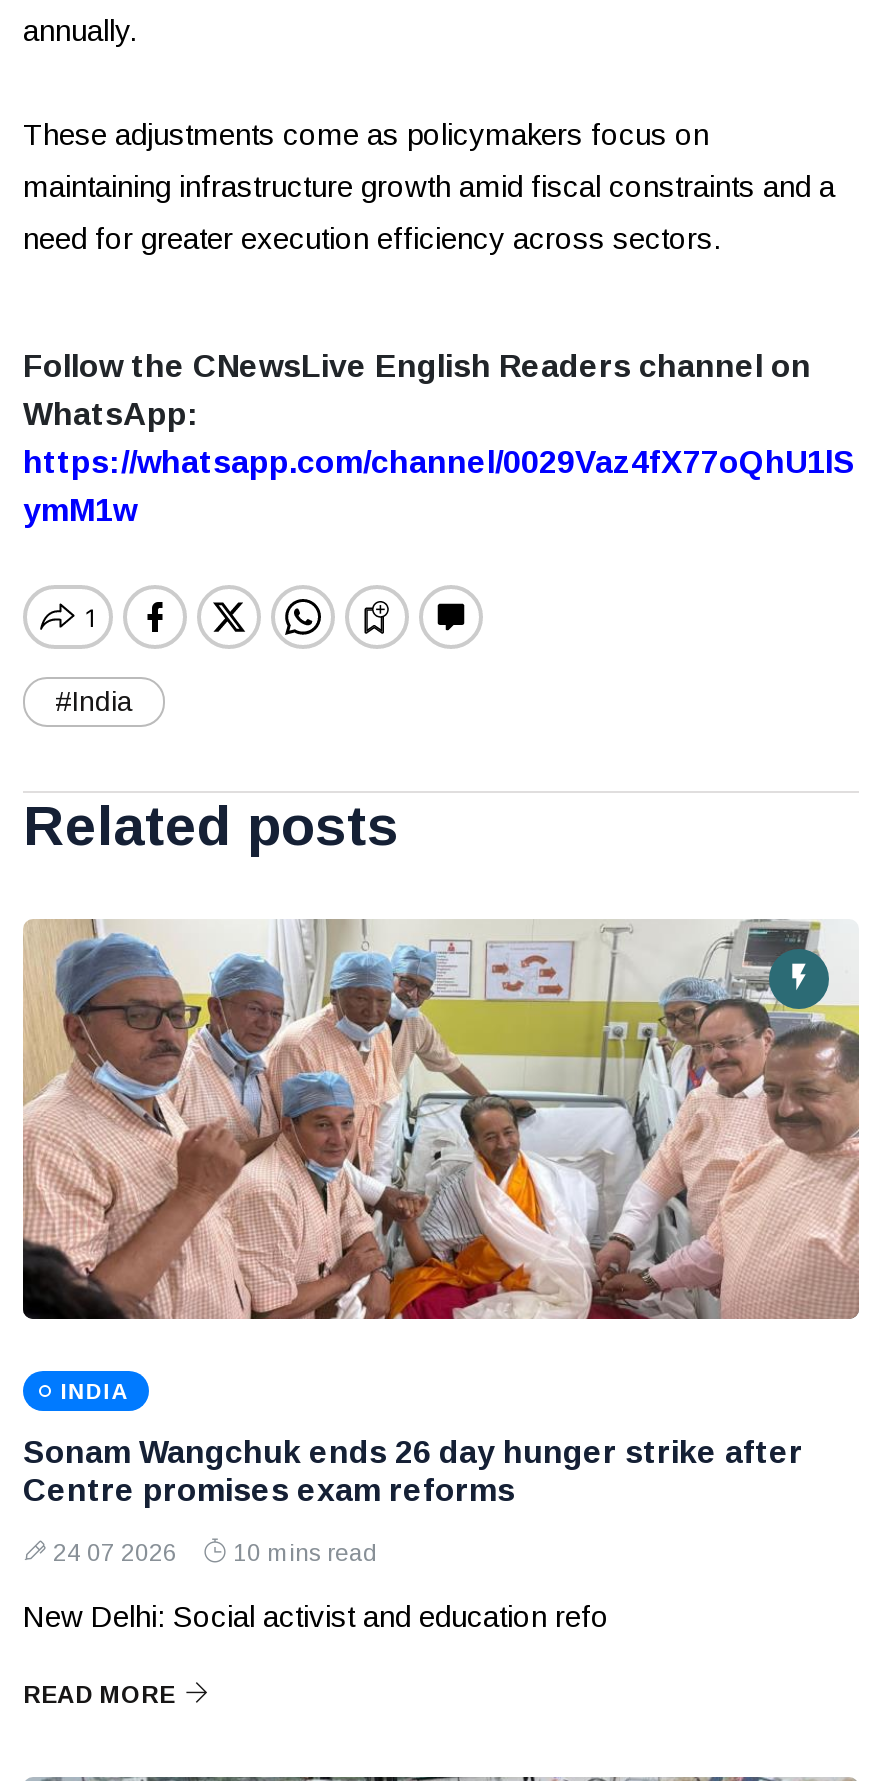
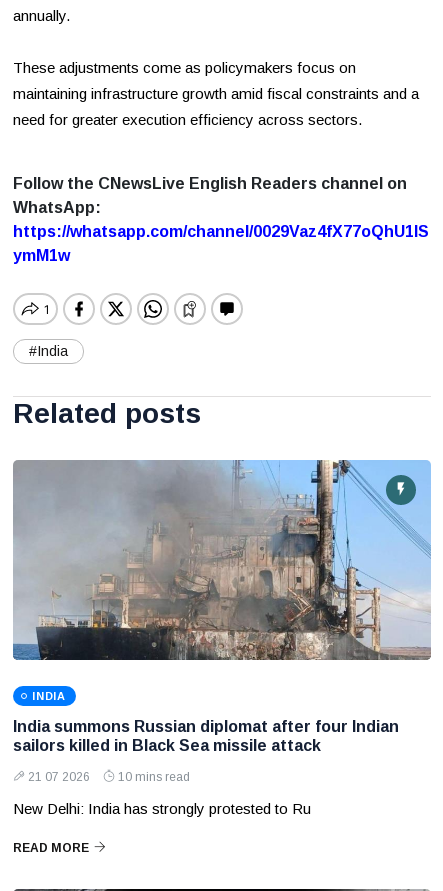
[21,917,861,1321] [image] -> [12,459,432,661] [image]
[23,1436,803,1508] Sonam Wangchuk ends 26 day hunger strike after | Centre promises exam reforms -> [13,718,399,754] India summons Russian diplomat after four Indian | sailors killed in Black Sea missile attack
[53,1540,377,1568] 24 07 2026 10 mins read -> [28,770,190,784] 21 07 2026 10 mins read
[23,1600,609,1634] New Delhi: Social activist and education refo -> [13,800,311,817] New Delhi: India has strongly protested to Ru

